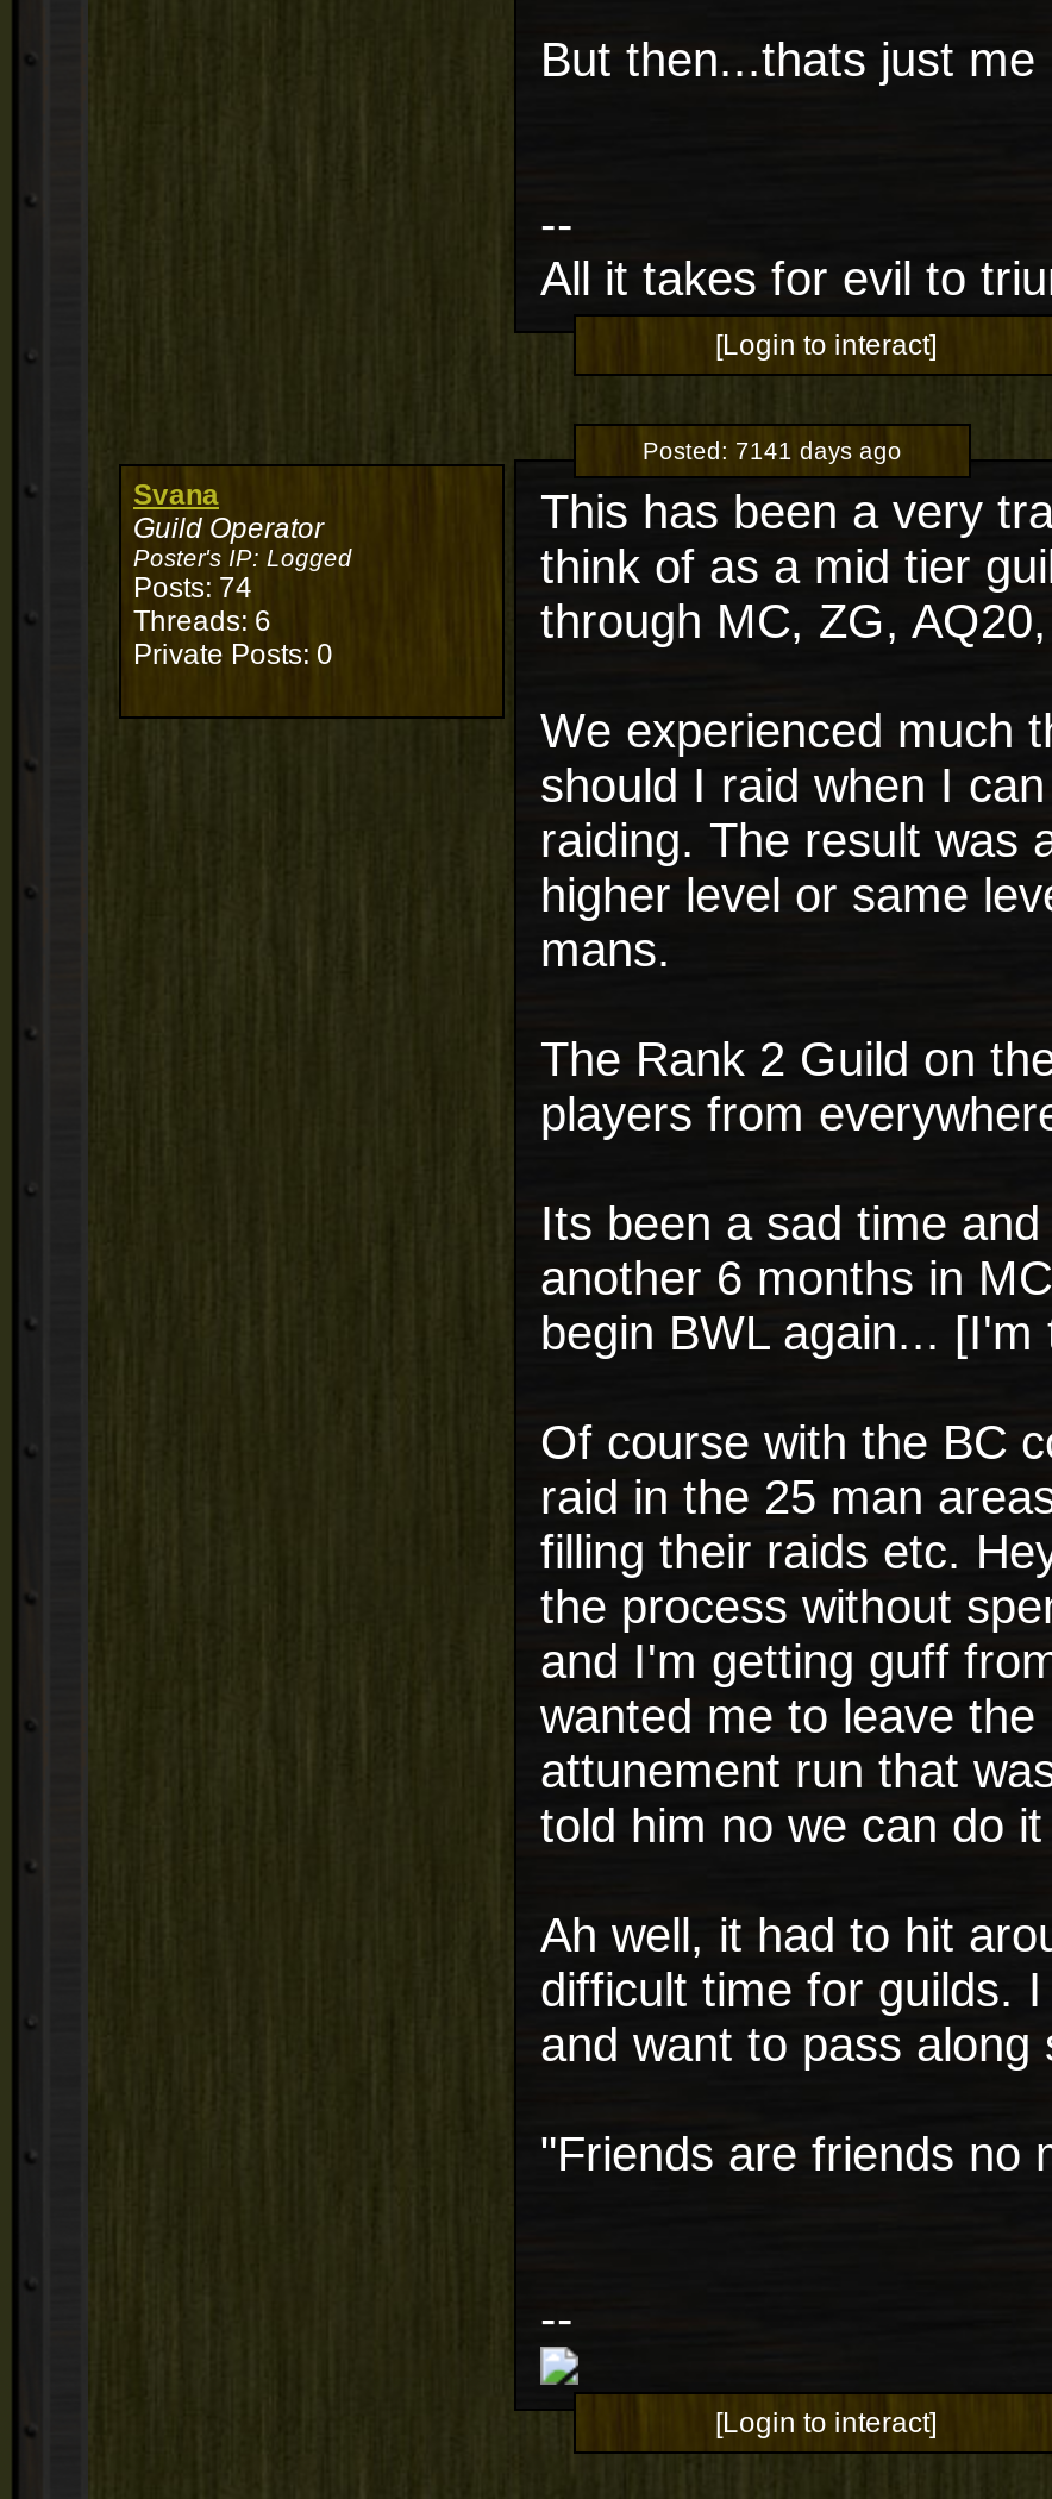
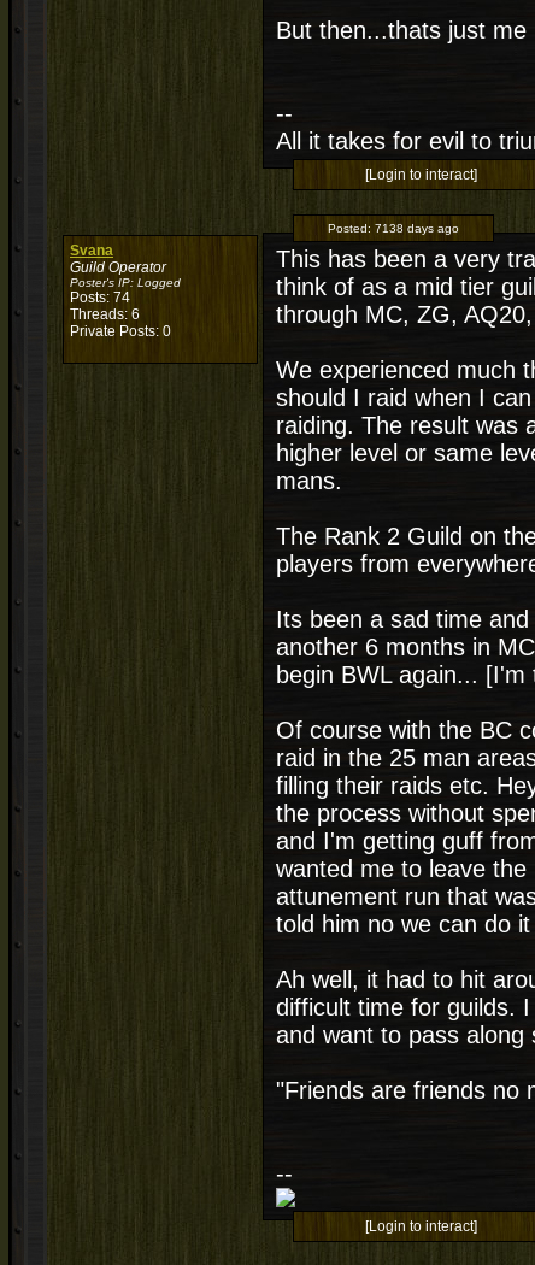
[643,438,902,464] Posted: 7141 days ago -> [328,222,459,235] Posted: 7138 days ago

